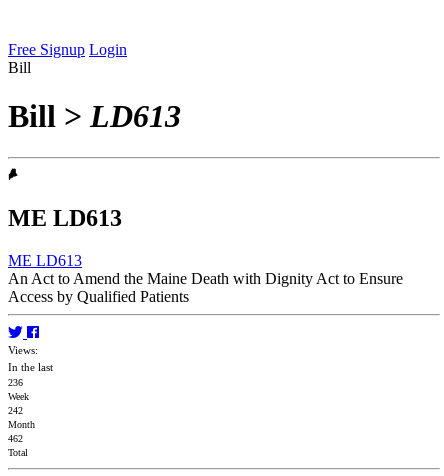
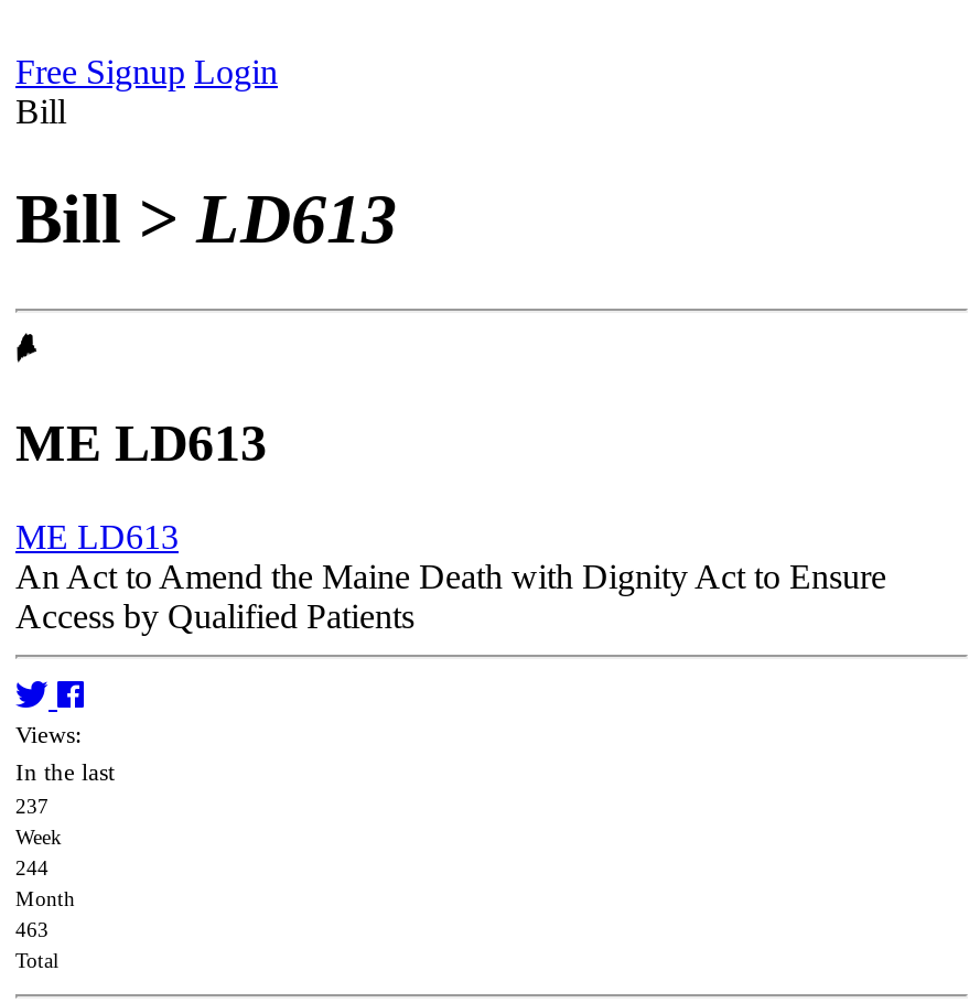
[8,376,23,387] 236 -> [15,792,49,817] 237
[8,404,23,415] 242 -> [15,854,49,878] 244
[8,432,23,443] 462 -> [15,916,49,940] 463

